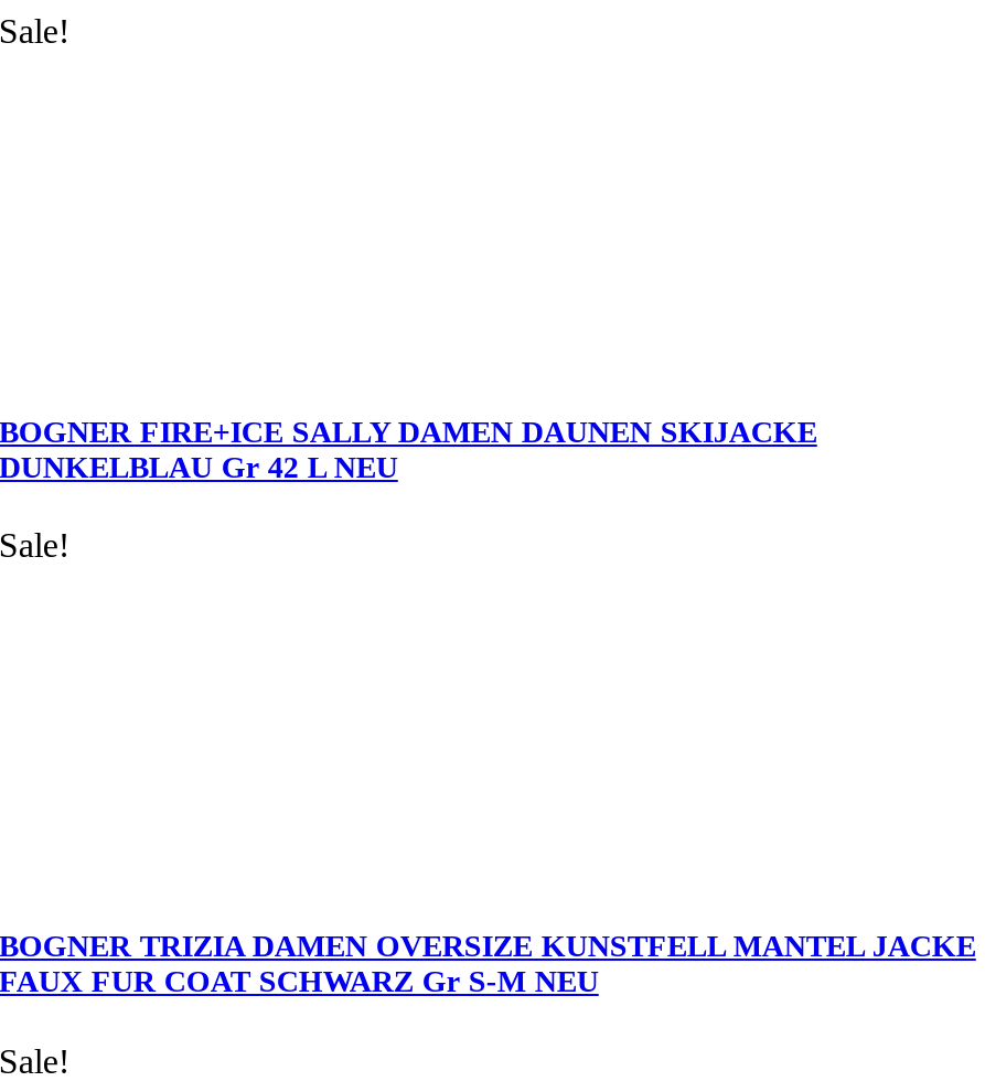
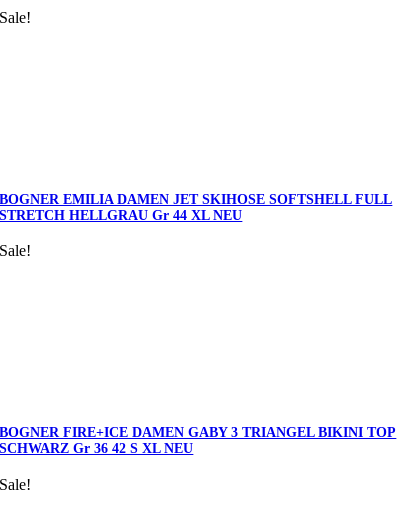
[0,415,817,484] BOGNER FIRE+ICE SALLY DAMEN DAUNEN SKIJACKE | DUNKELBLAU Gr 42 L NEU -> [0,192,392,223] BOGNER EMILIA DAMEN JET SKIHOSE SOFTSHELL FULL | STRETCH HELLGRAU Gr 44 XL NEU
[0,930,976,998] BOGNER TRIZIA DAMEN OVERSIZE KUNSTFELL MANTEL JACKE | FAUX FUR COAT SCHWARZ Gr S-M NEU -> [0,425,396,456] BOGNER FIRE+ICE DAMEN GABY 3 TRIANGEL BIKINI TOP | SCHWARZ Gr 36 42 S XL NEU

